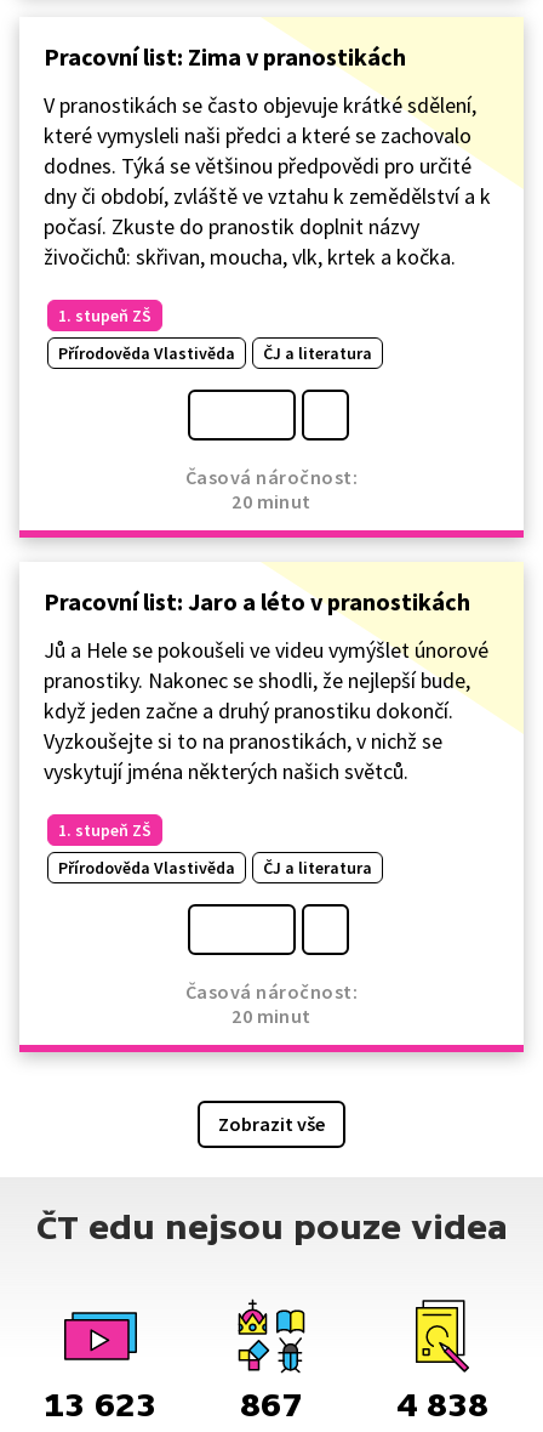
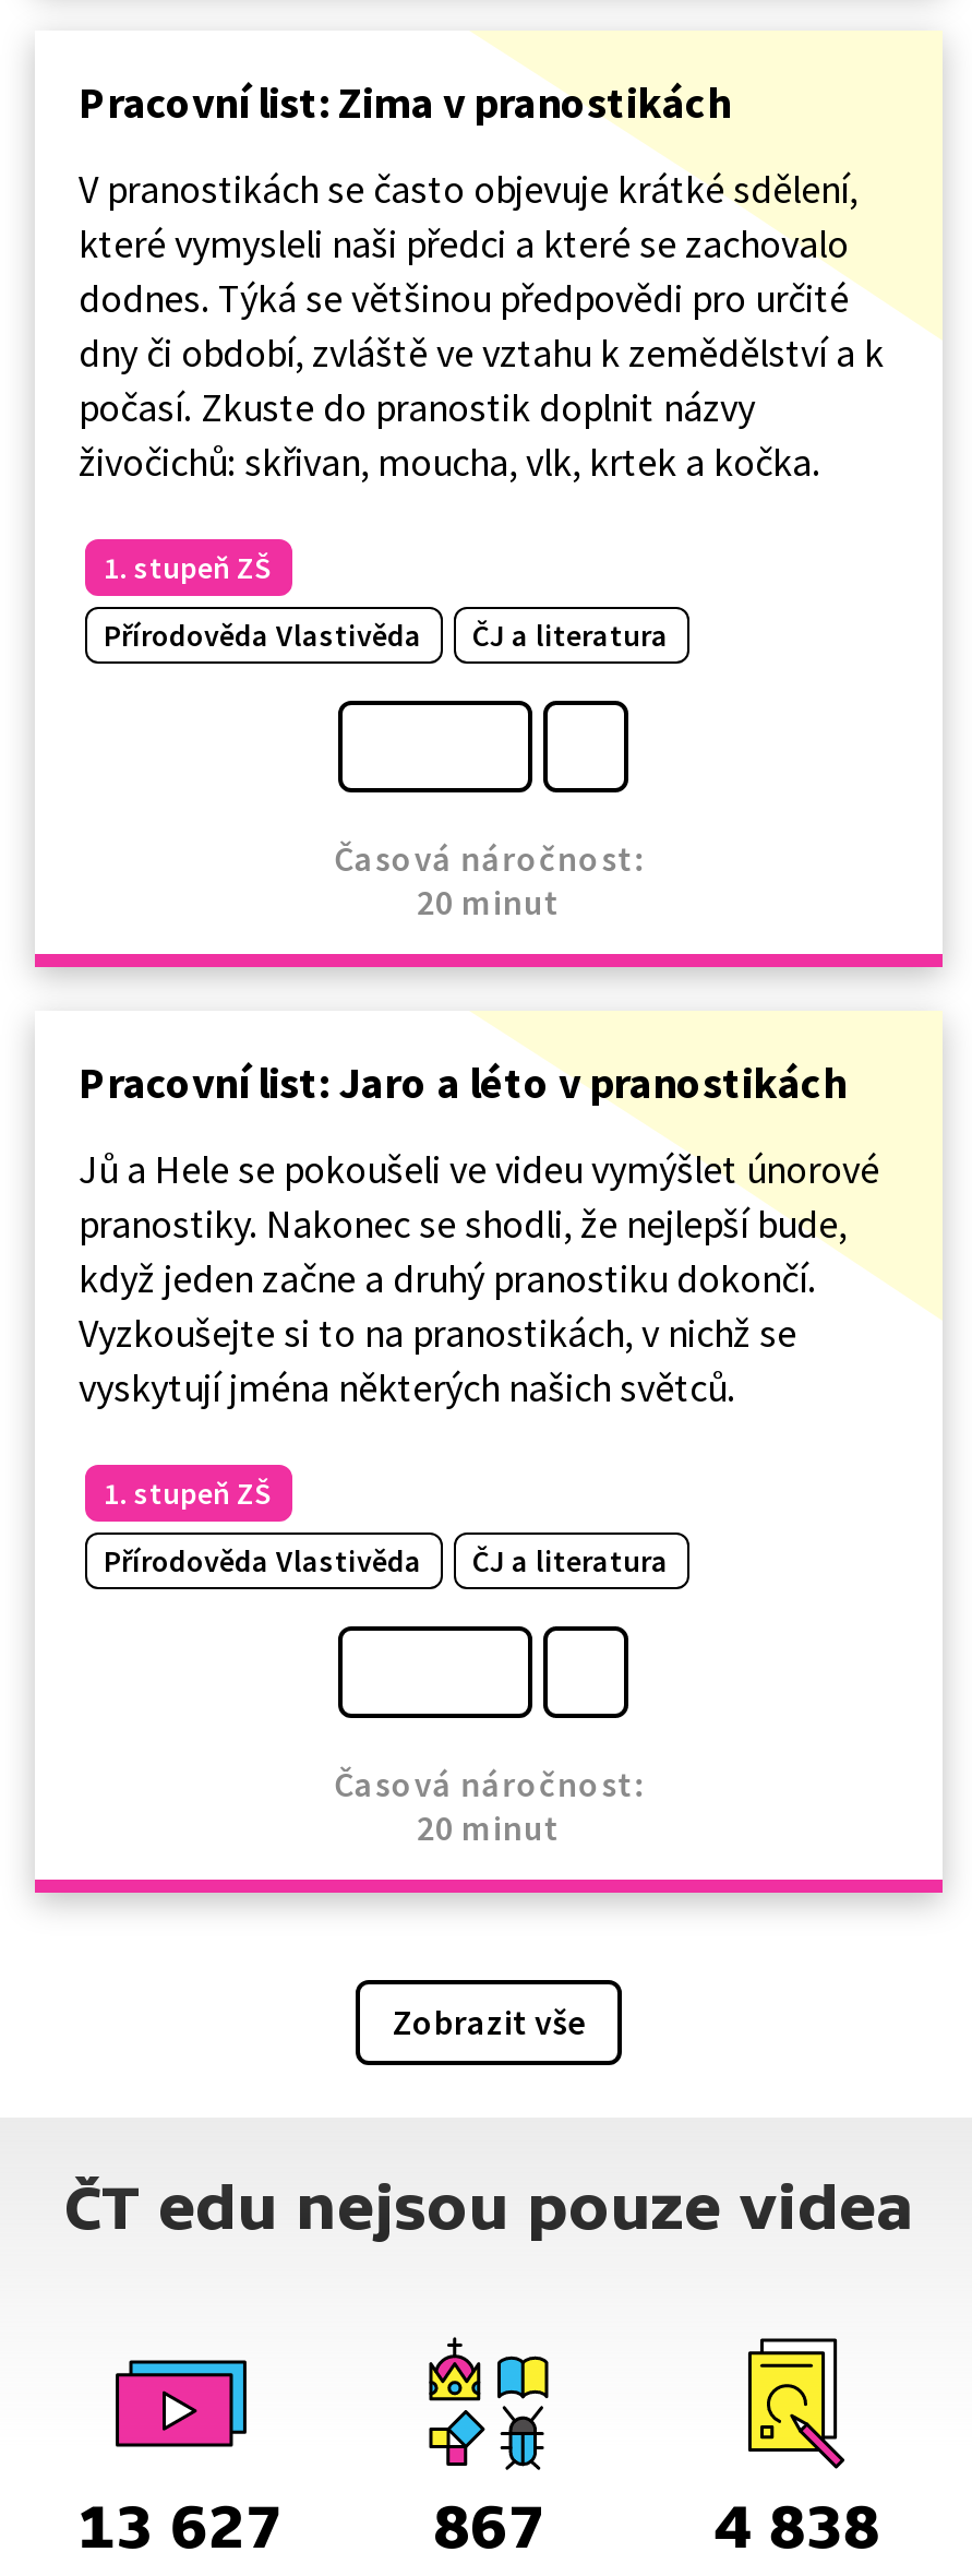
[44,1385,157,1424] 13 623 -> [79,2491,282,2561] 13 627

